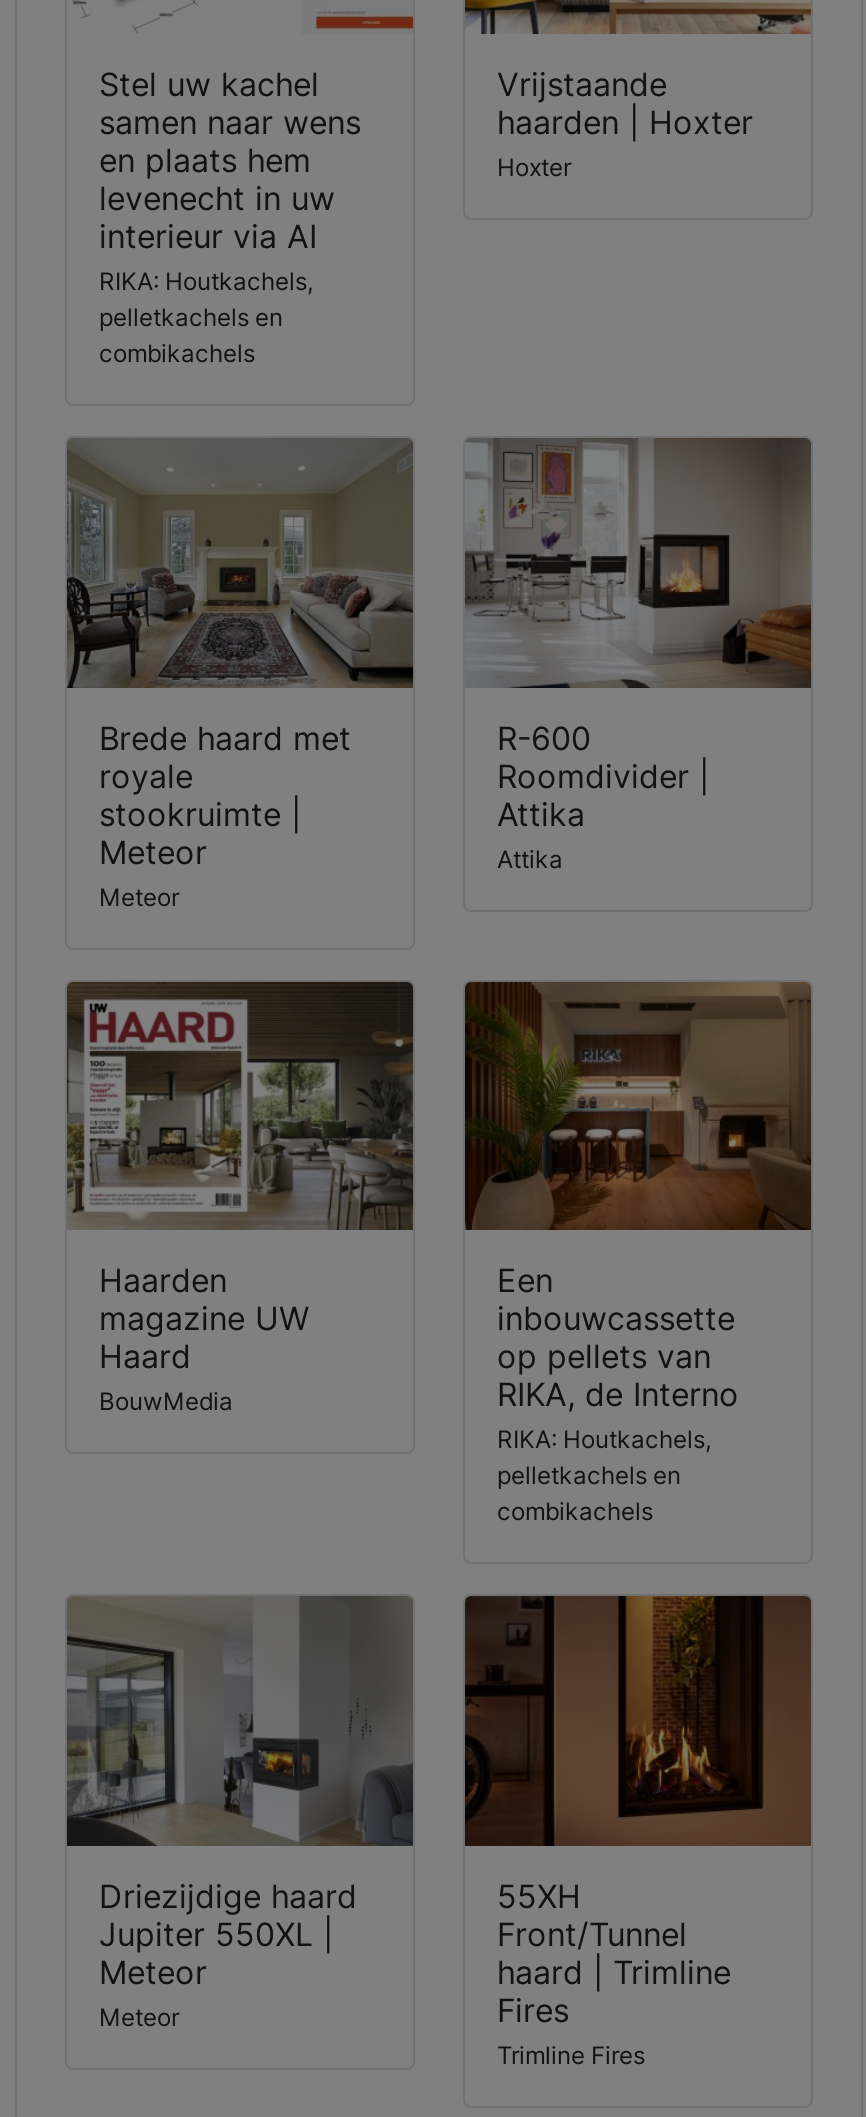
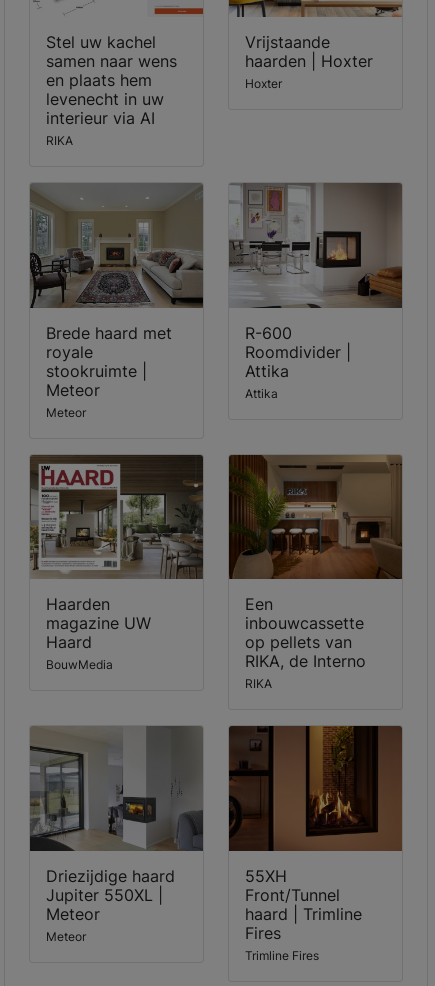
[99,266,313,368] RIKA: Houtkachels, | pelletkachels en | combikachels -> [46,133,73,148] RIKA
[497,1424,711,1526] RIKA: Houtkachels, | pelletkachels en | combikachels -> [245,676,272,691] RIKA

